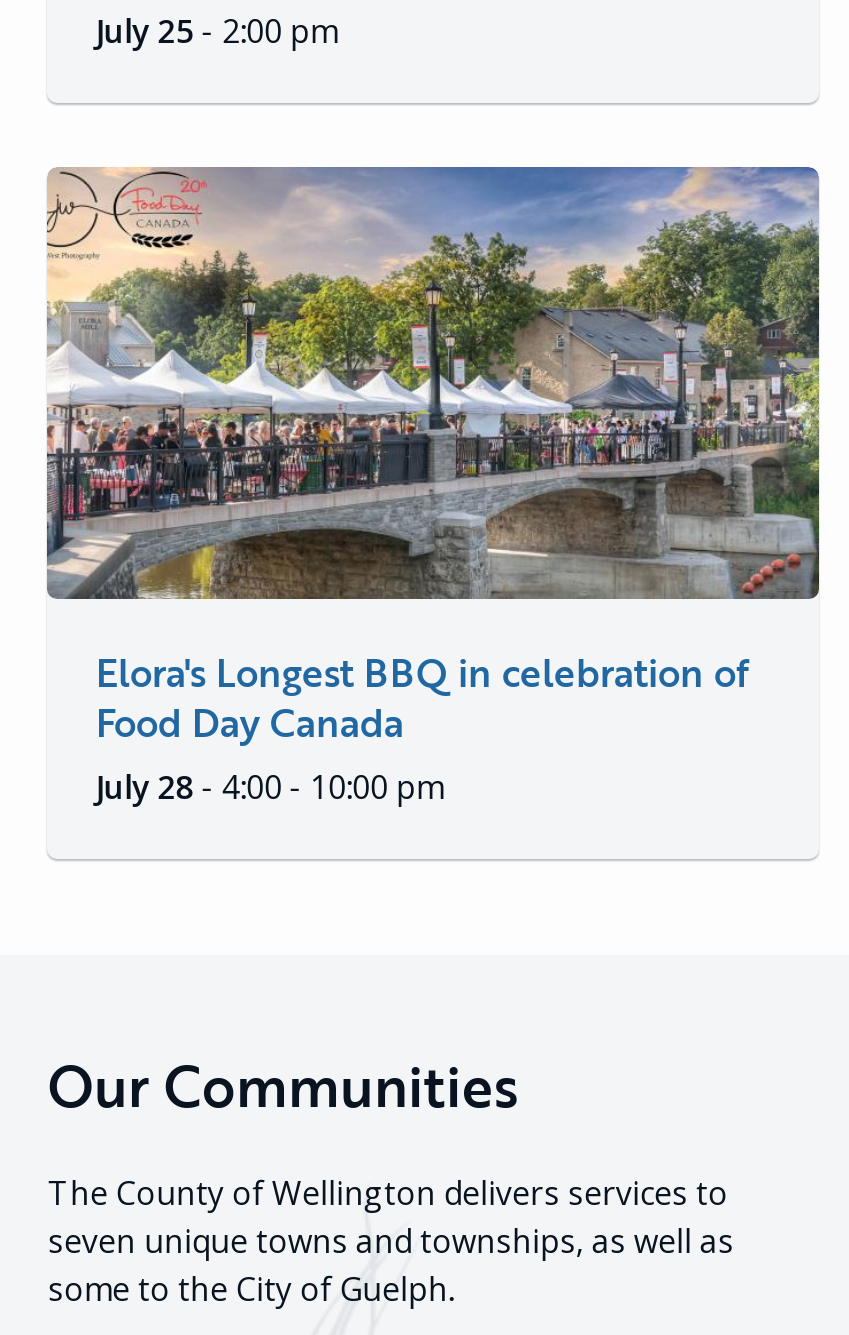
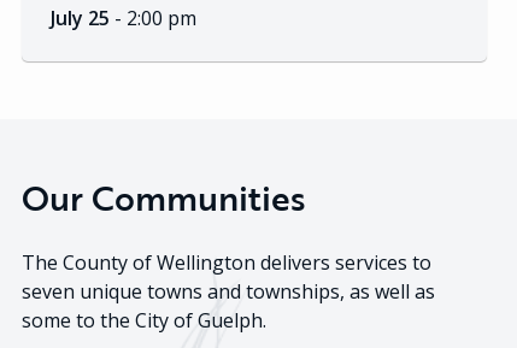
[45,166,821,810] [image] | Elora's Longest BBQ in celebration of | Food Day Canada | July 28 - 4:00 - 10:00 pm -> none

